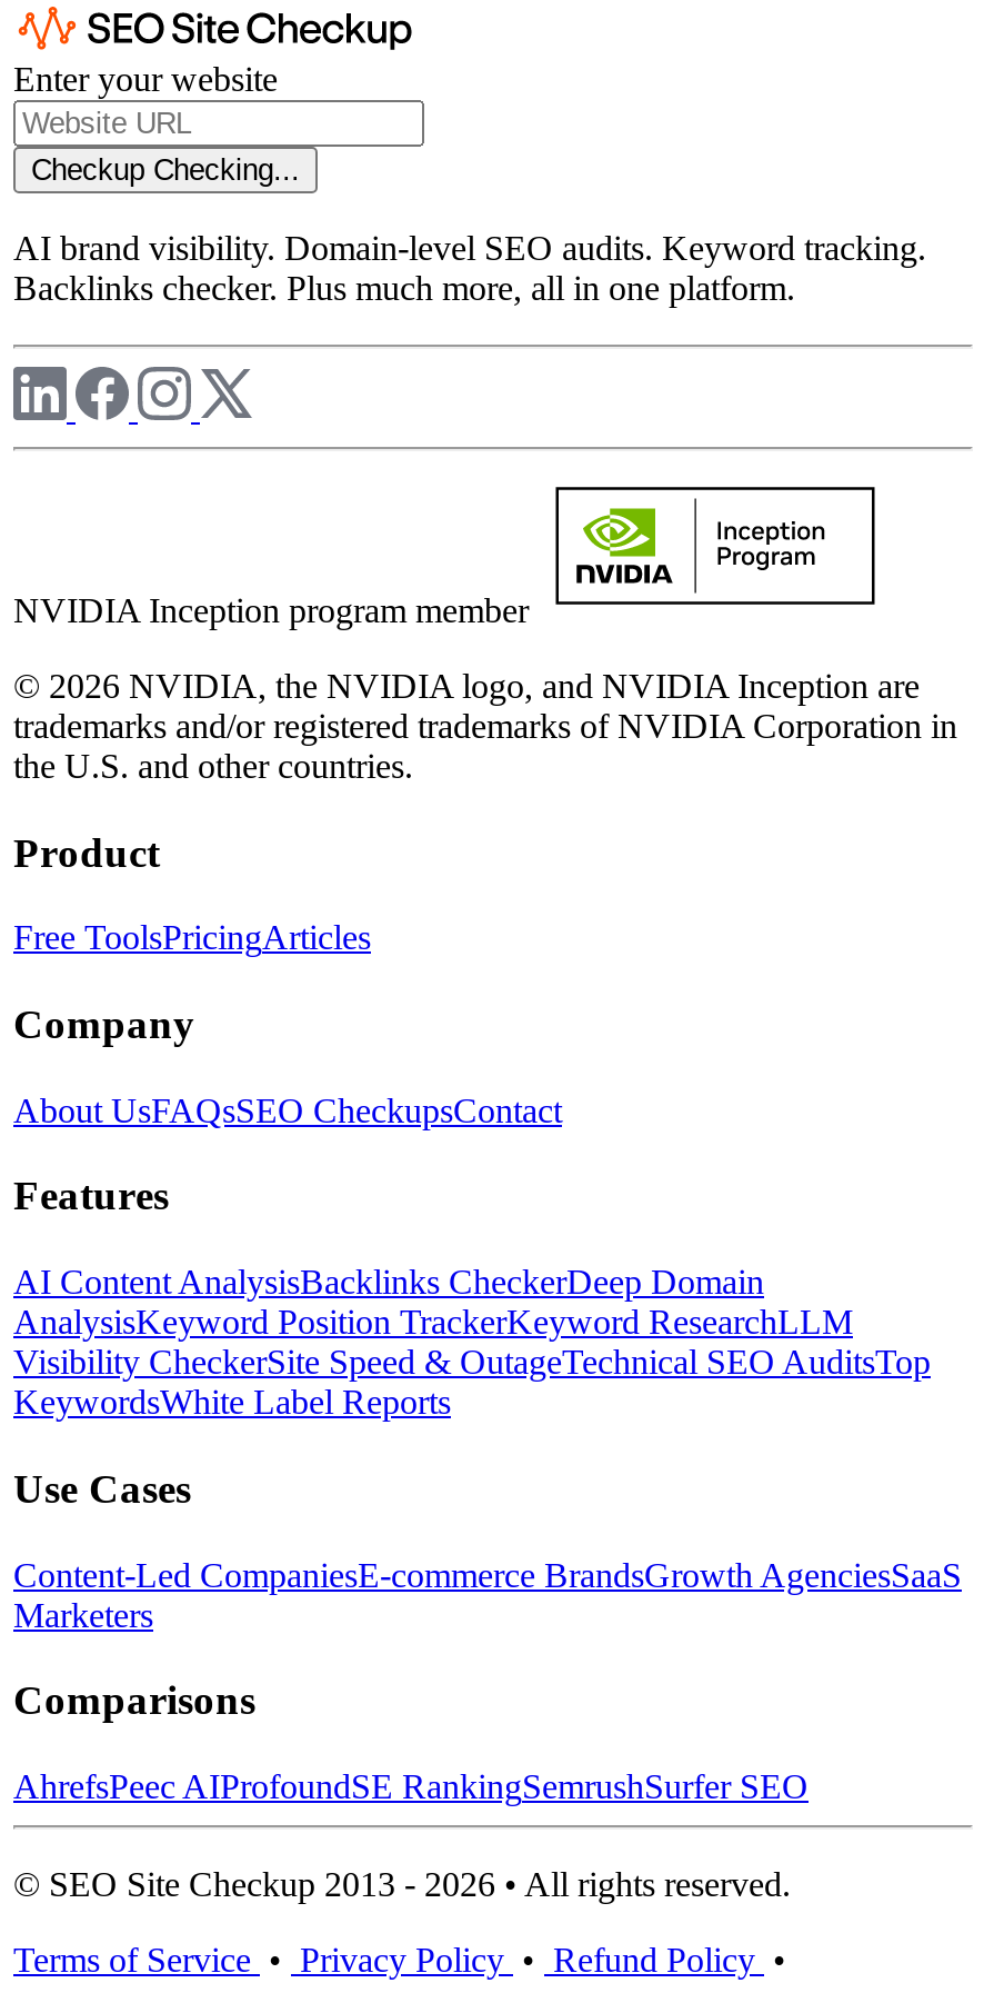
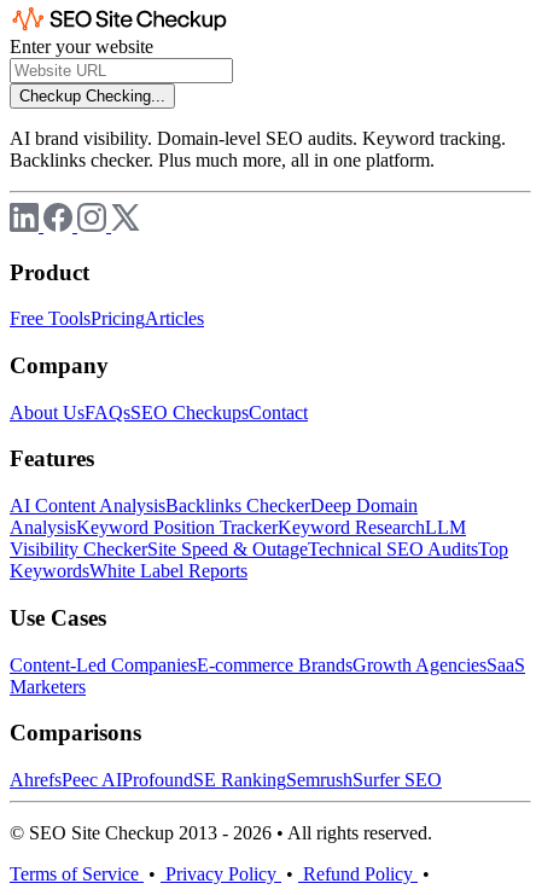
[13,485,957,784] [image] | NVIDIA Inception program member | © 2026 NVIDIA, the NVIDIA logo, and NVIDIA Inception are | trademarks and/or registered trademarks of NVIDIA Corporation in | the U.S. and other countries. -> none

